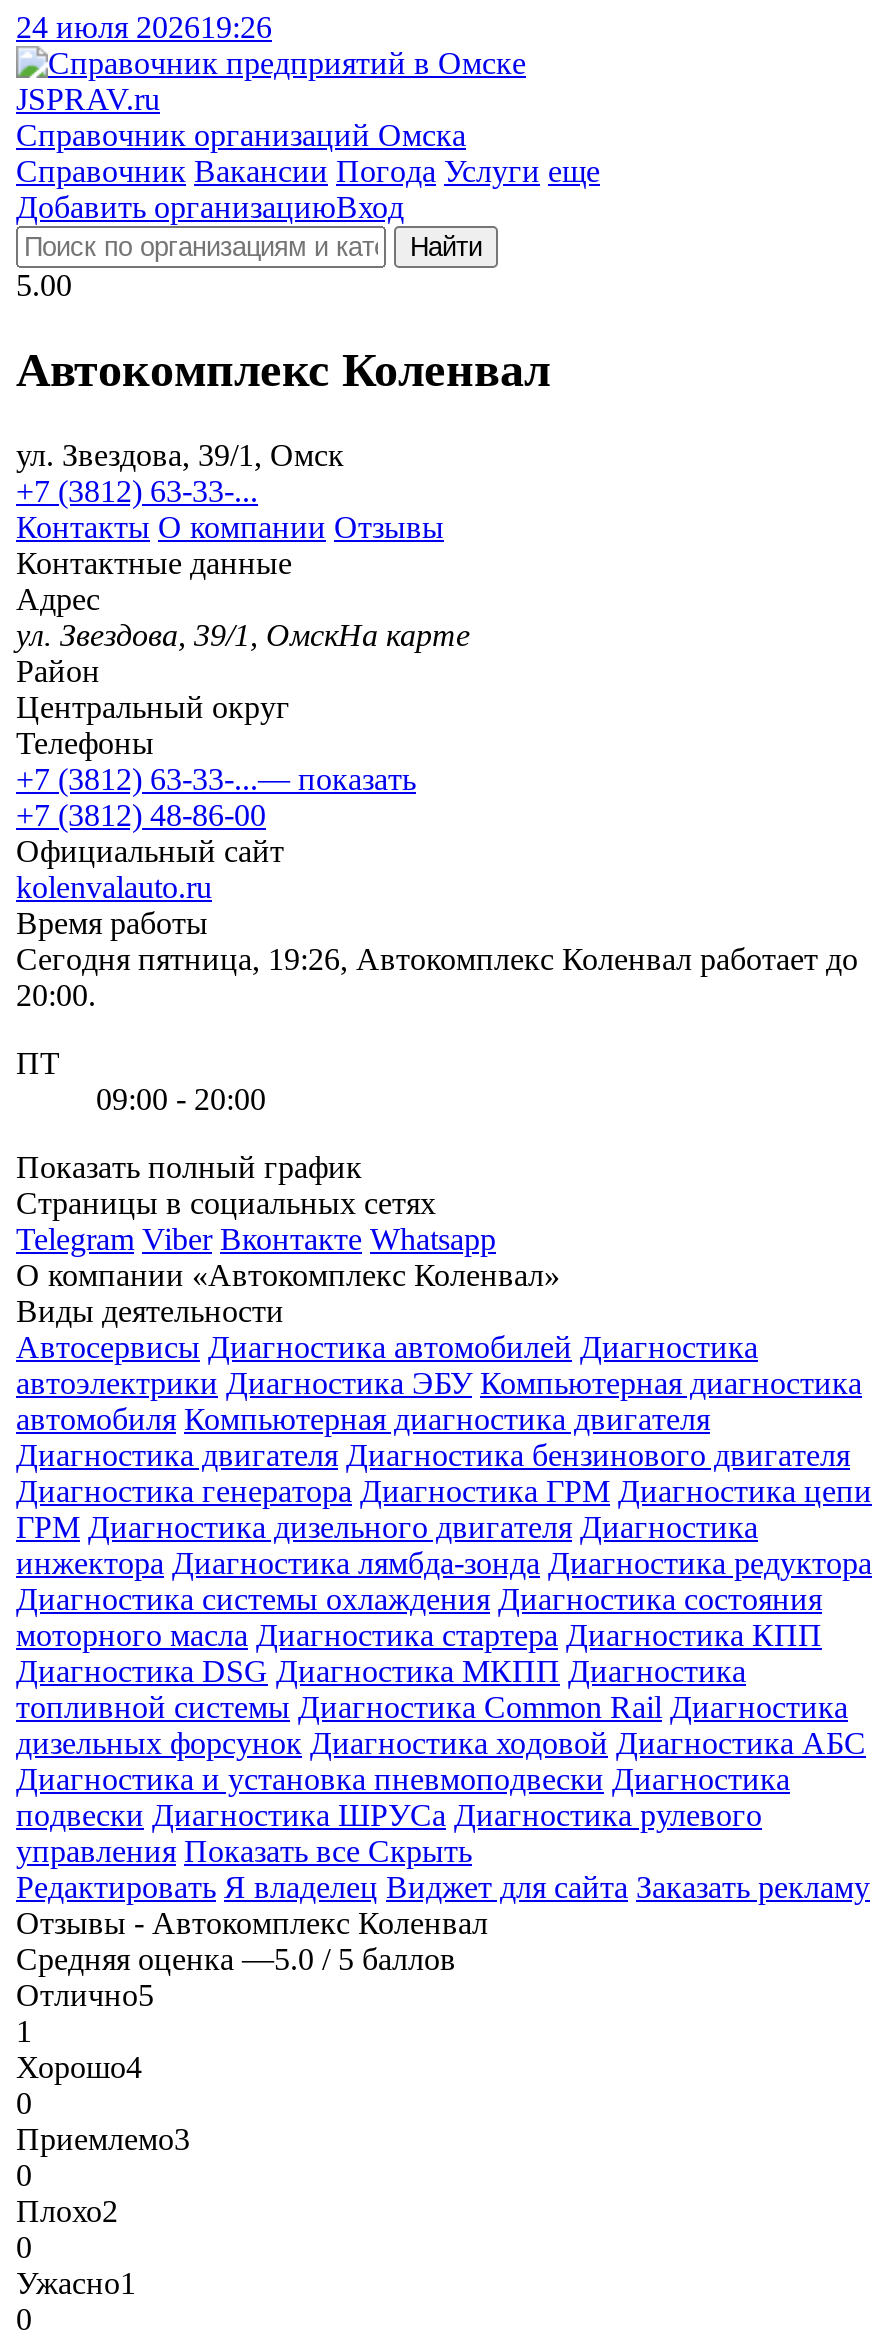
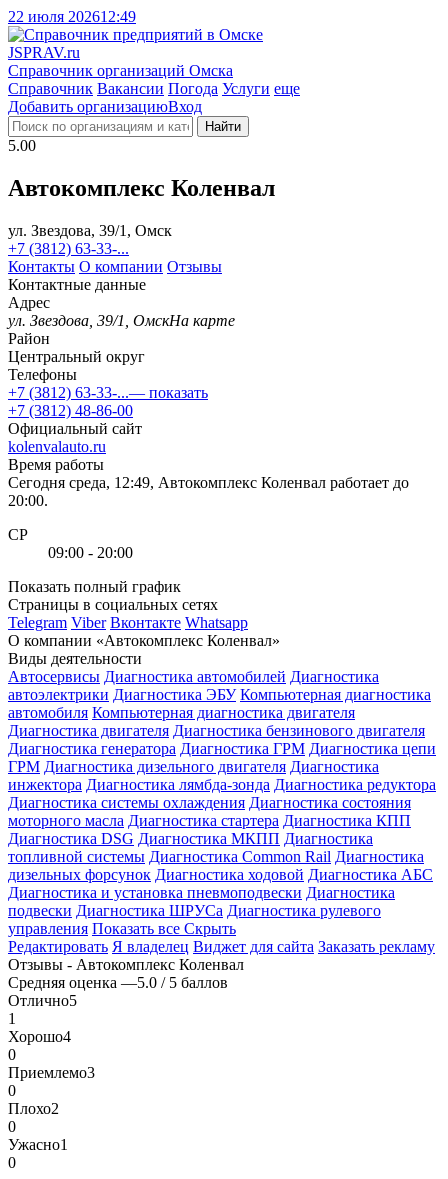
[16,10,272,44] 24 июля 202619:26 -> [8,8,136,25] 22 июля 202612:49
[16,942,858,976] Сегодня пятница, 19:26, Автокомплекс Коленвал работает до -> [8,474,409,491] Сегодня среда, 12:49, Автокомплекс Коленвал работает до
[16,1046,60,1080] ПТ -> [8,526,28,543] СР

